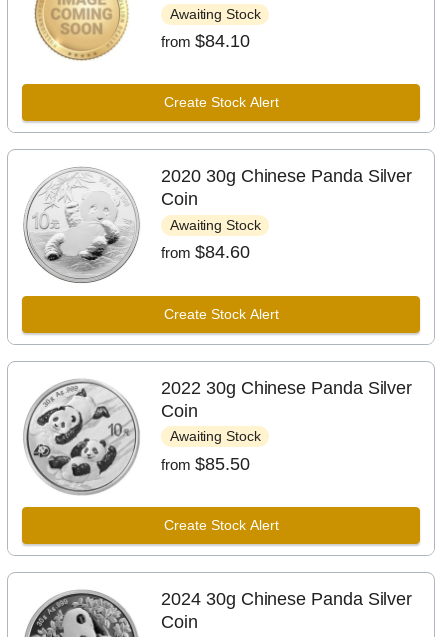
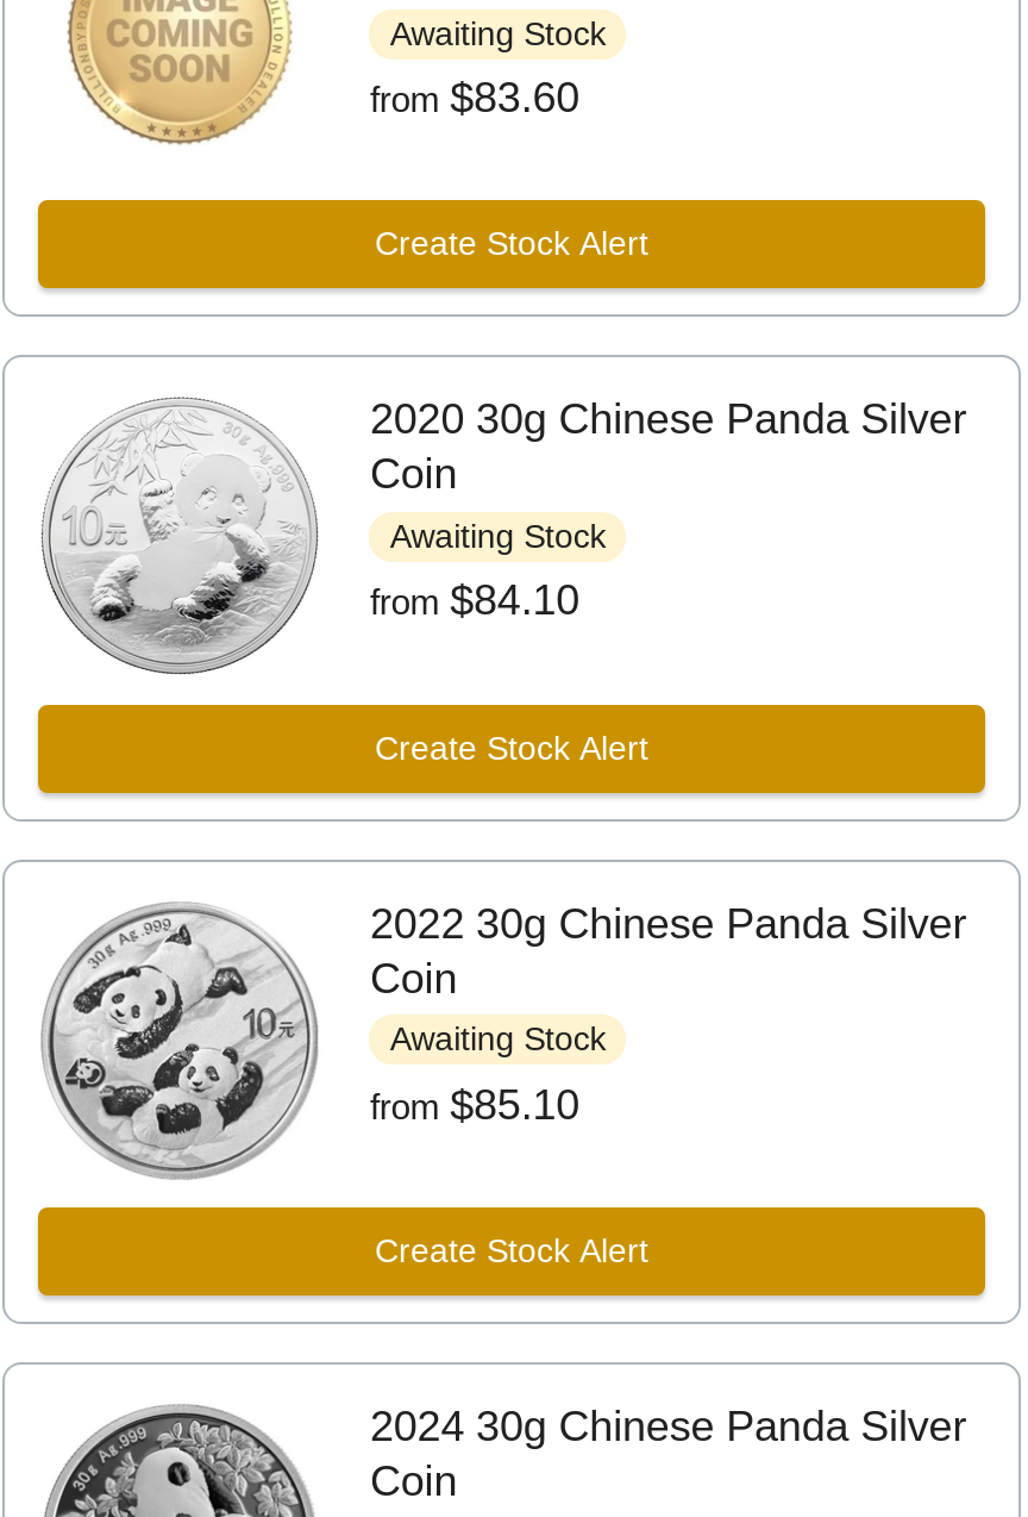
[161,31,250,51] from $84.10 -> [370,74,580,121] from $83.60
[161,242,250,262] from $84.60 -> [370,578,580,625] from $84.10
[161,454,250,474] from $85.50 -> [370,1081,580,1129] from $85.10

